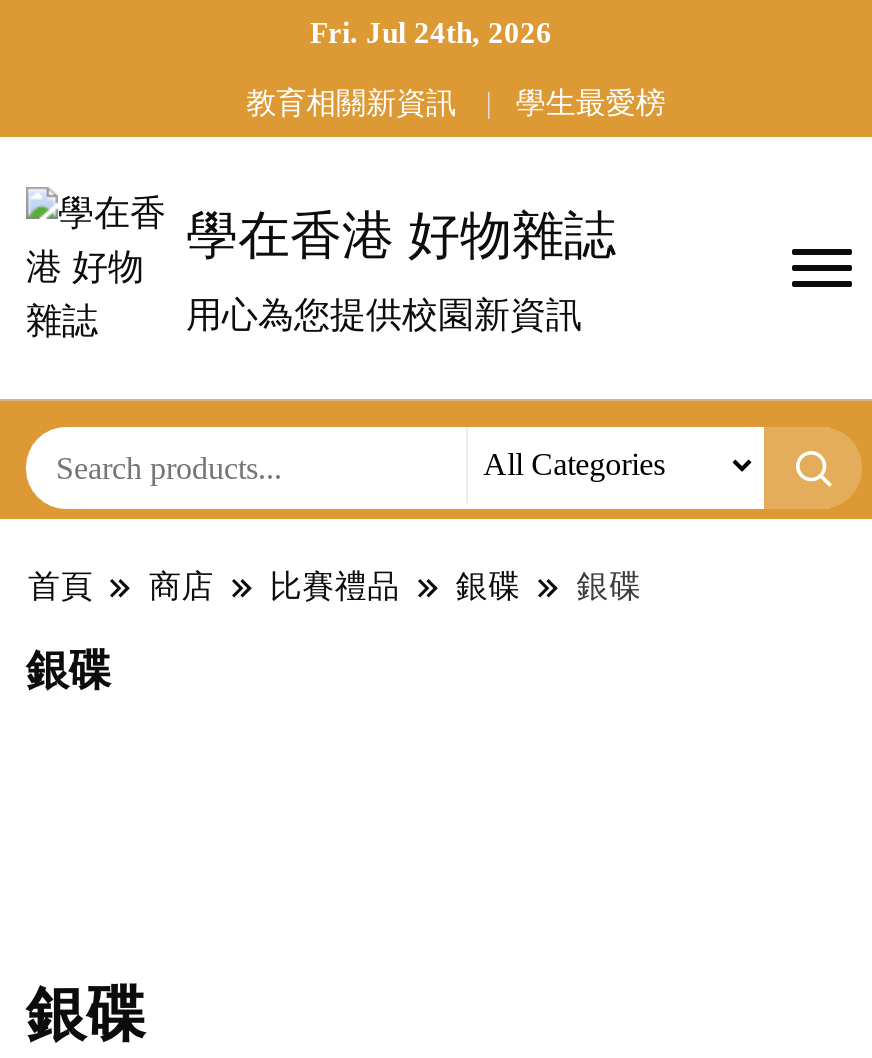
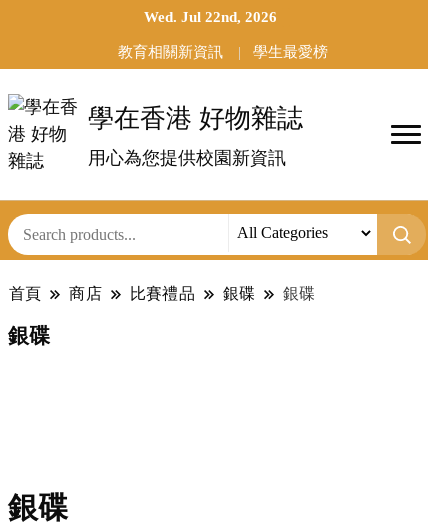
[310,17,552,49] Fri. Jul 24th, 2026 -> [144,9,277,25] Wed. Jul 22nd, 2026

